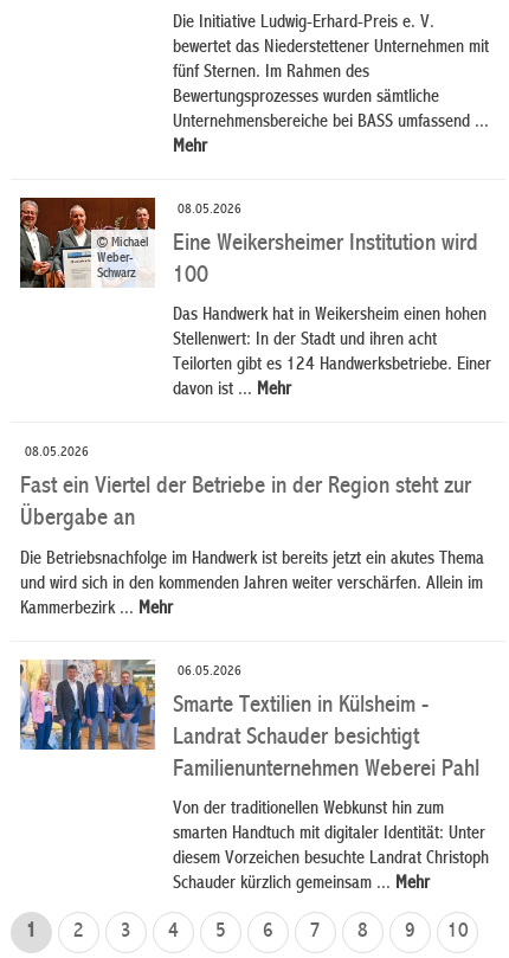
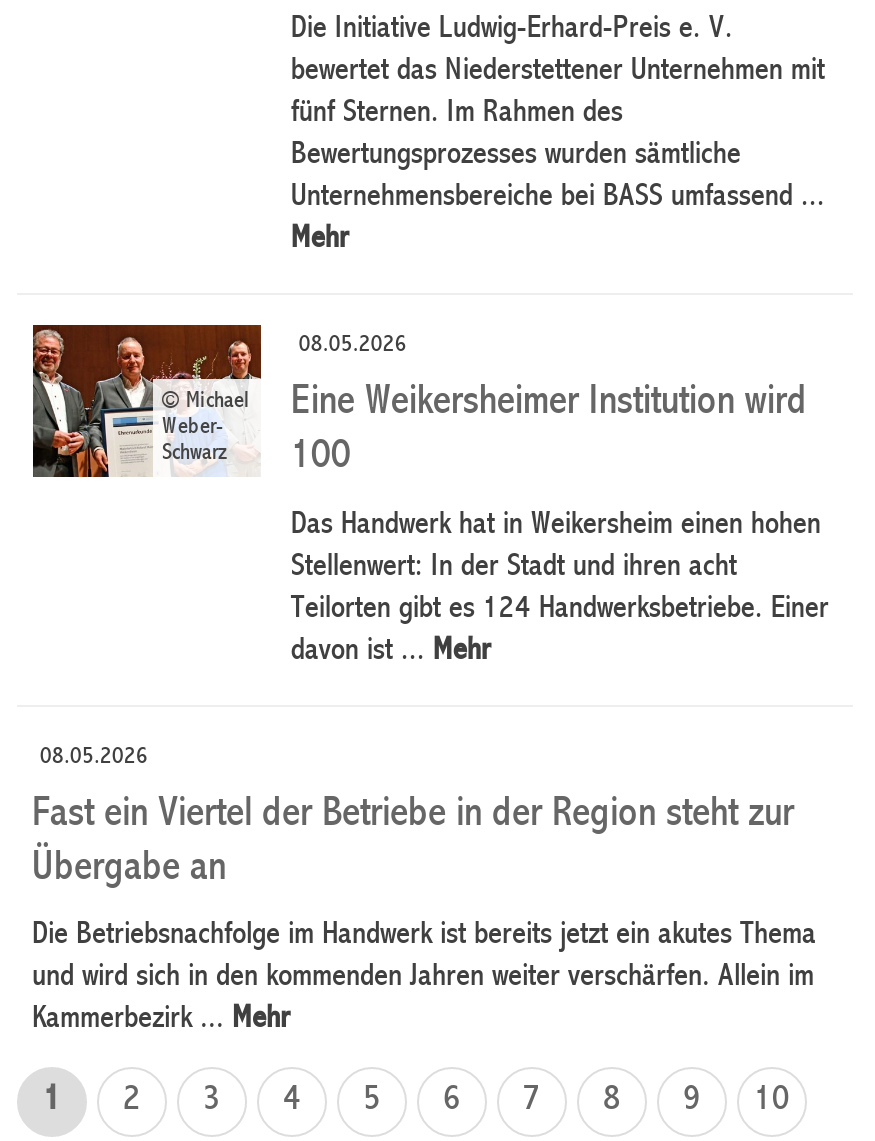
[19,658,489,894] [image] | 06.05.2026 | Smarte Textilien in Külsheim - | Landrat Schauder besichtigt | Familienunternehmen Weberei Pahl | Von der traditionellen Webkunst hin zum | smarten Handtuch mit digitaler Identität: Unter | diesem Vorzeichen besuchte Landrat Christoph | Schauder kürzlich gemeinsam ... Mehr -> none

